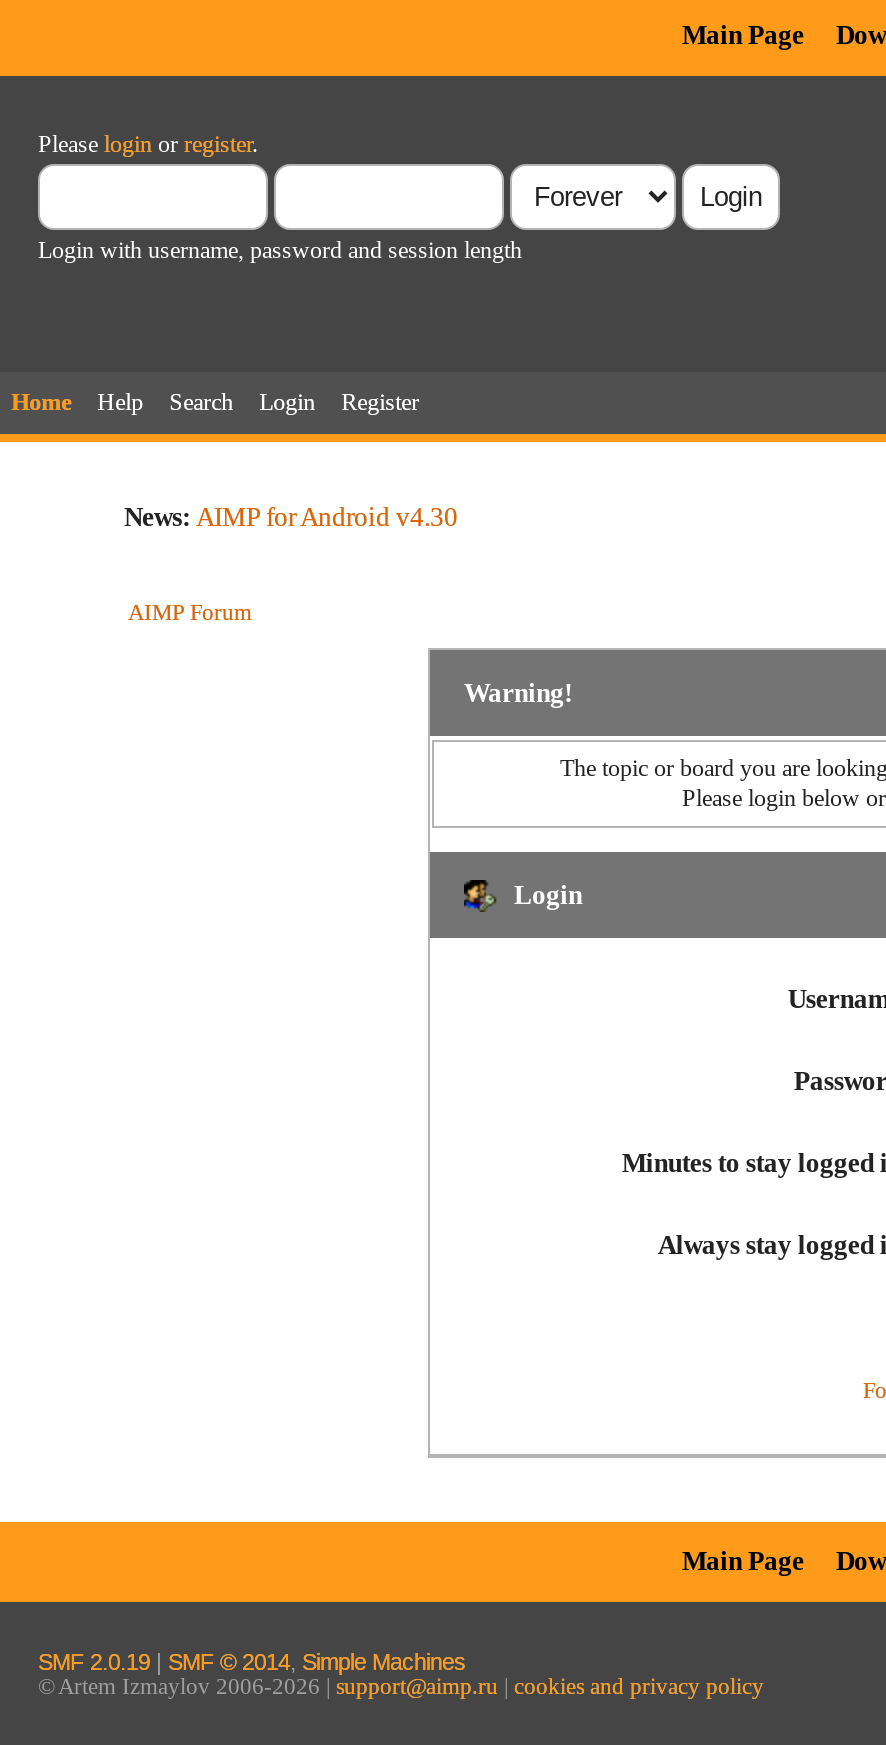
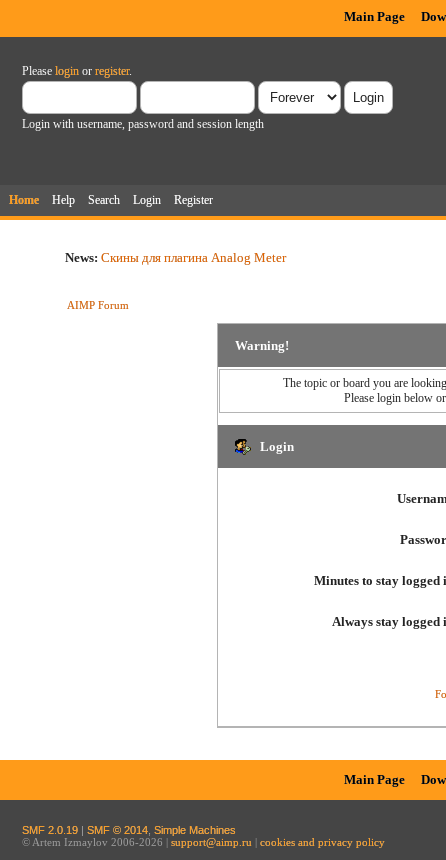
[124,502,458,532] News: AIMP for Android v4.30 -> [65,250,286,265] News: Скины для плагина Analog Meter

